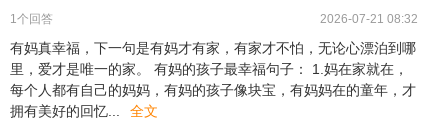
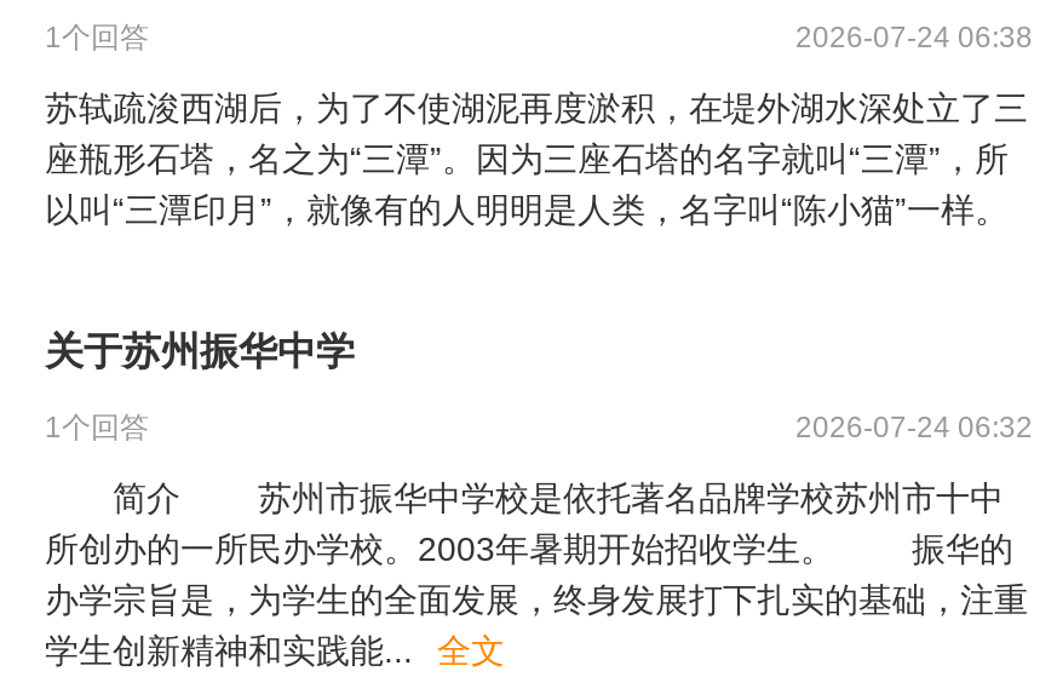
[10,12,418,119] 2026-07-21 08:32 | 有妈真幸福，下一句是有妈才有家，有家才不怕，无论心漂泊到哪 | 里，爱才是唯一的家。 有妈的孩子最幸福句子： 1.妈在家就在， | 每个人都有自己的妈妈，有妈的孩子像块宝，有妈妈在的童年，才 | 拥有美好的回忆... -> [45,21,1033,670] 2026-07-24 06:38 | 苏轼疏浚西湖后，为了不使湖泥再度淤积，在堤外湖水深处立了三 | 座瓶形石塔，名之为“三潭”。因为三座石塔的名字就叫“三潭”，所 | 以叫“三潭印月”，就像有的人明明是人类，名字叫“陈小猫”一样。 | 关于苏州振华中学 | 1个回答 | 2026-07-24 06:32 | 简介 苏州市振华中学校是依托著名品牌学校苏州市十中 | 所创办的一所民办学校。2003年暑期开始招收学生。 振华的 | 办学宗旨是，为学生的全面发展，终身发展打下扎实的基础，注重 | 学生创新精神和实践能...

